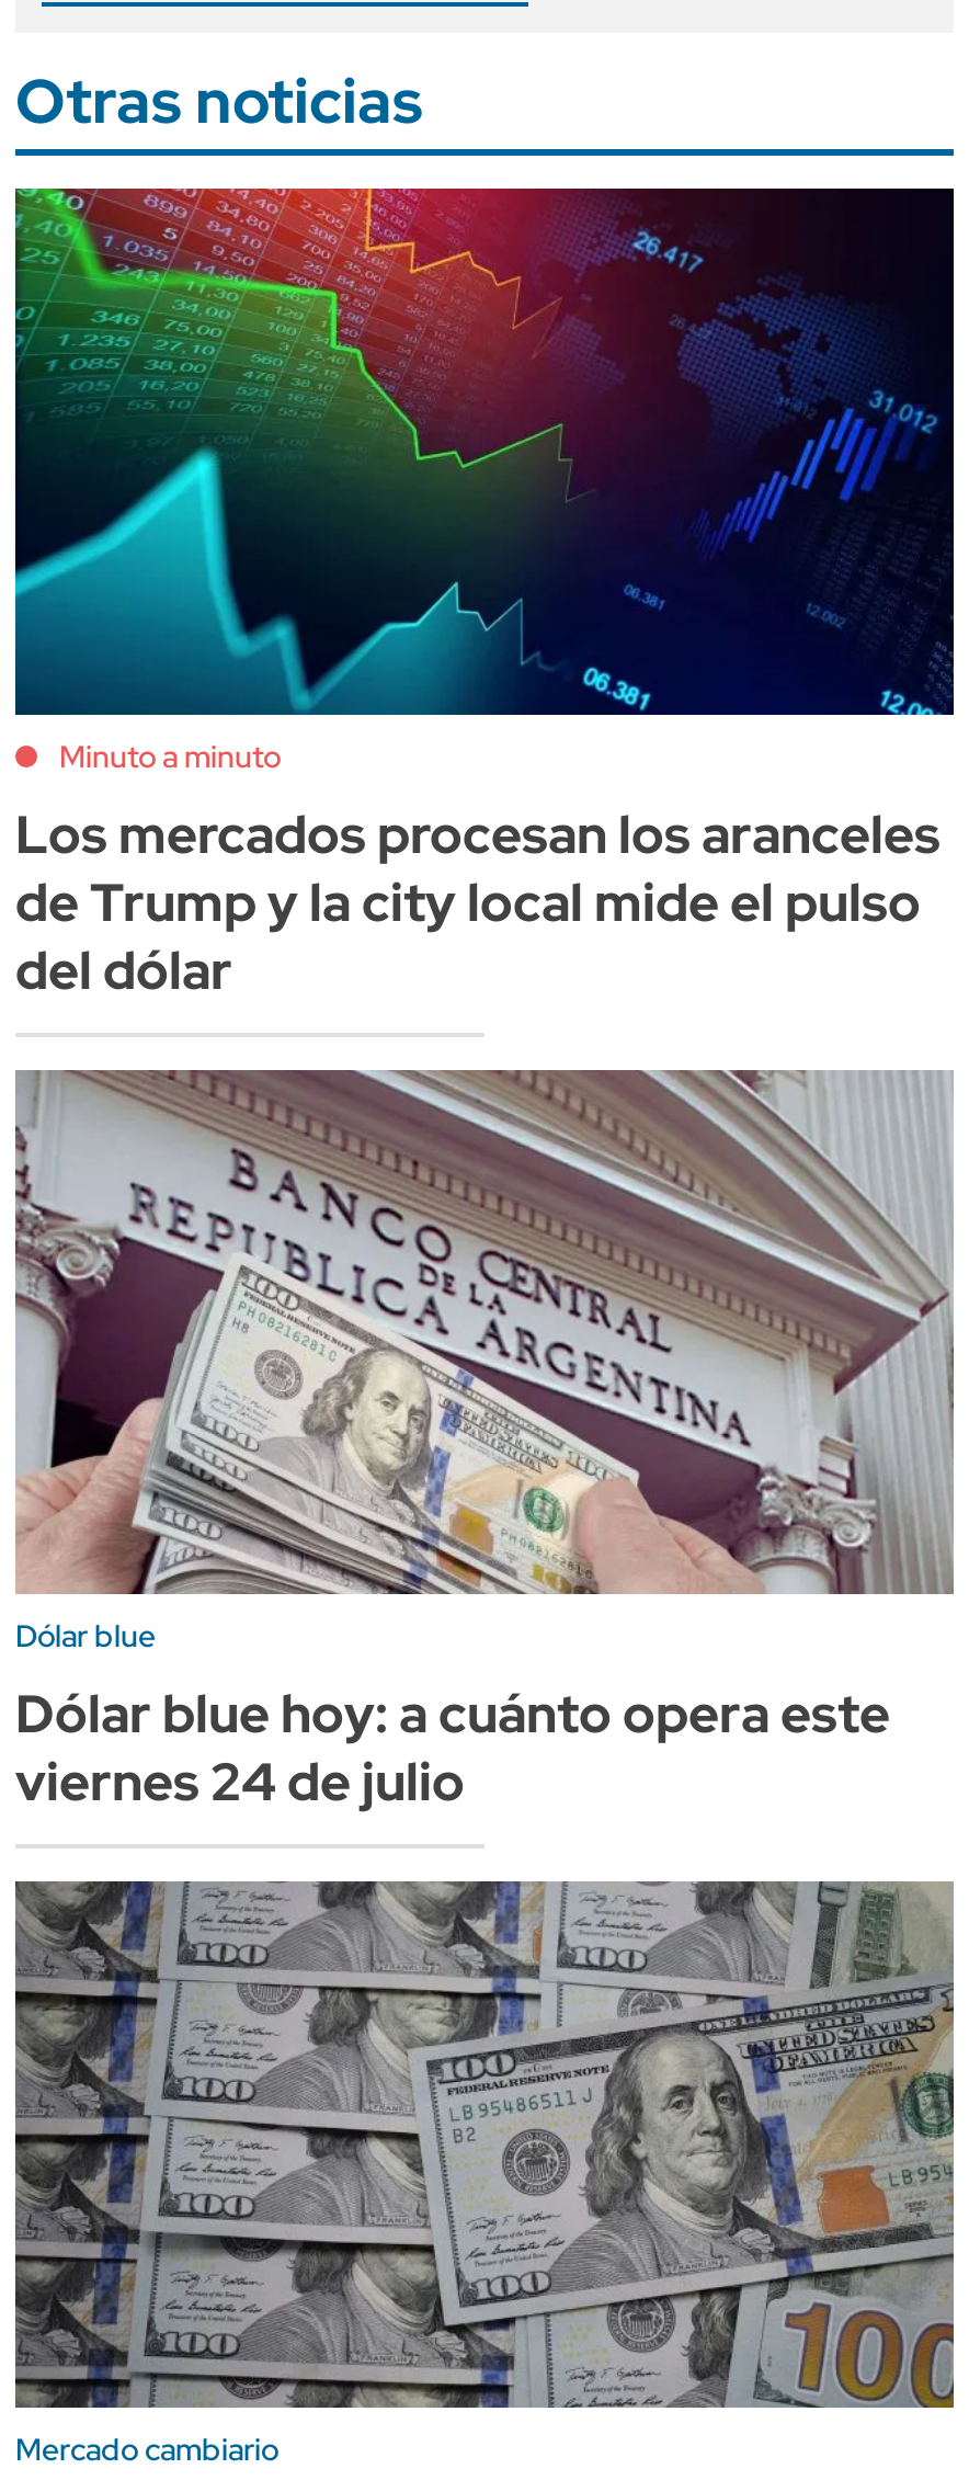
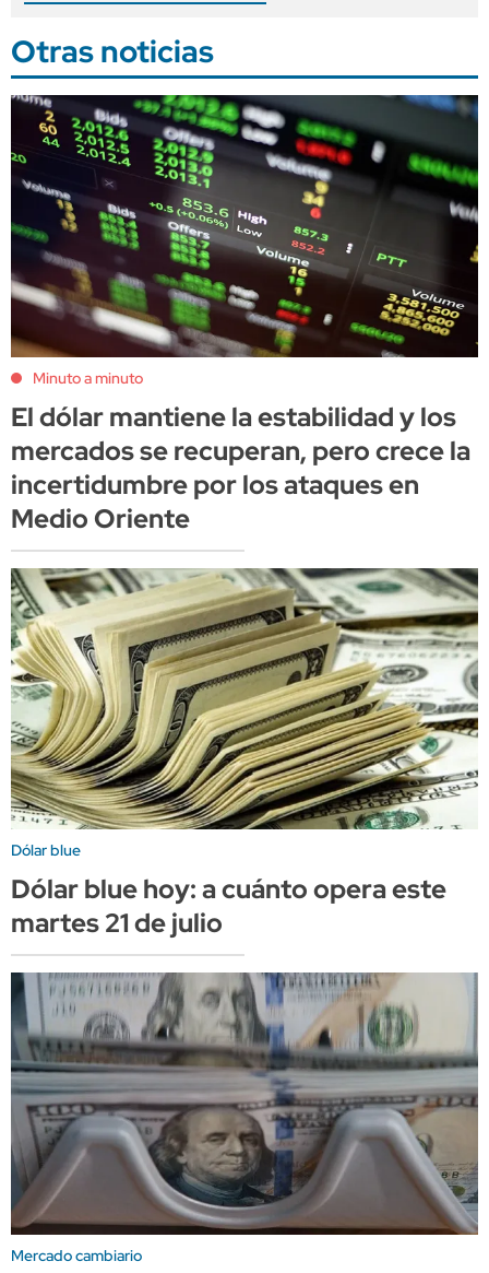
[13,186,956,1004] [image] | Los mercados procesan los aranceles | de Trump y la city local mide el pulso | del dólar -> [10,94,479,535] [image] | El dólar mantiene la estabilidad y los | mercados se recuperan, pero crece la | incertidumbre por los ataques en | Medio Oriente
[15,1070,954,1596] [image] -> [11,568,478,830] [image]
[15,1748,465,1816] viernes 24 de julio -> [11,906,223,940] martes 21 de julio
[15,1881,954,2410] [image] -> [10,973,478,1236] [image]

